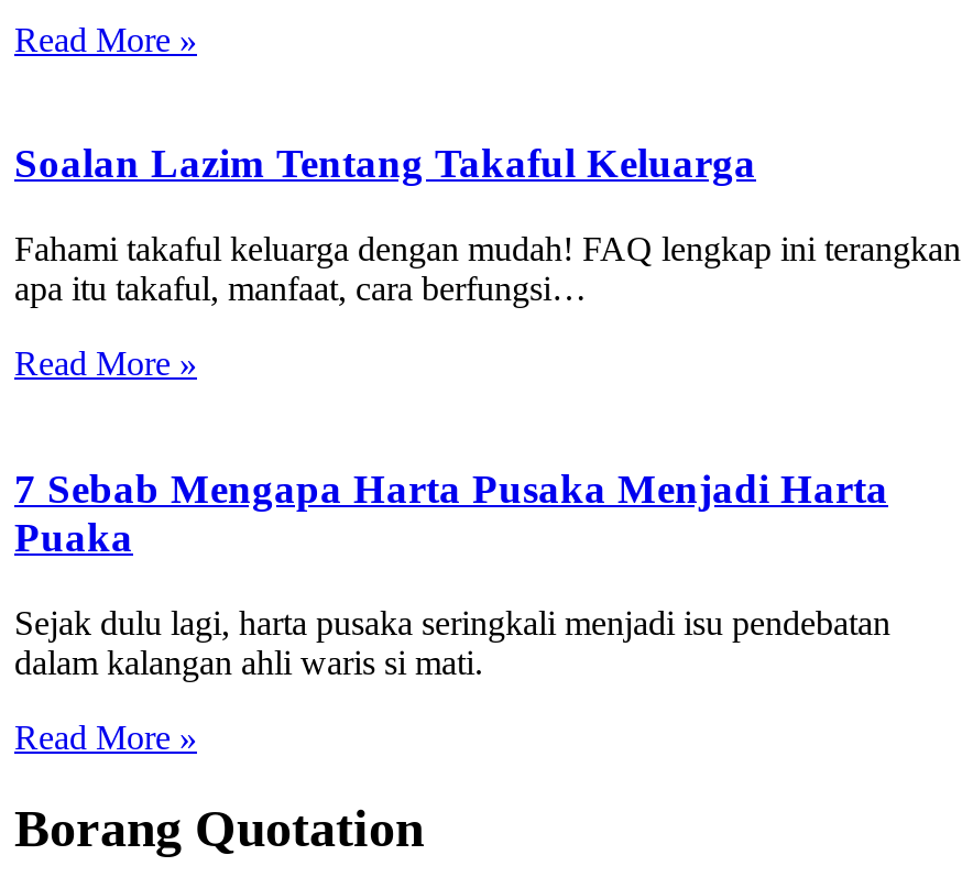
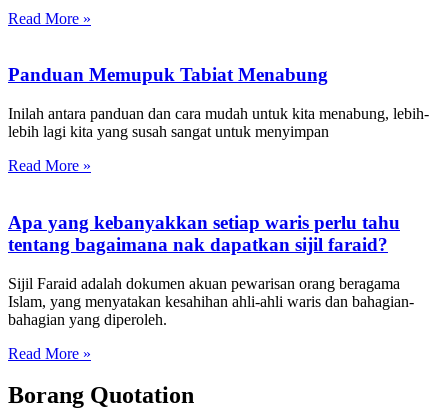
[14,141,756,187] Soalan Lazim Tentang Takaful Keluarga -> [8,64,328,85] Panduan Memupuk Tabiat Menabung
[14,230,961,307] Fahami takaful keluarga dengan mudah! FAQ lengkap ini terangkan | apa itu takaful, manfaat, cara berfungsi… -> [8,105,429,140] Inilah antara panduan dan cara mudah untuk kita menabung, lebih- | lebih lagi kita yang susah sangat untuk menyimpan
[14,465,888,560] 7 Sebab Mengapa Harta Pusaka Menjadi Harta | Puaka -> [8,212,400,255] Apa yang kebanyakkan setiap waris perlu tahu | tentang bagaimana nak dapatkan sijil faraid?
[14,603,890,680] Sejak dulu lagi, harta pusaka seringkali menjadi isu pendebatan | dalam kalangan ahli waris si mati. -> [8,275,414,328] Sijil Faraid adalah dokumen akuan pewarisan orang beragama | Islam, yang menyatakan kesahihan ahli-ahli waris dan bahagian- | bahagian yang diperoleh.

